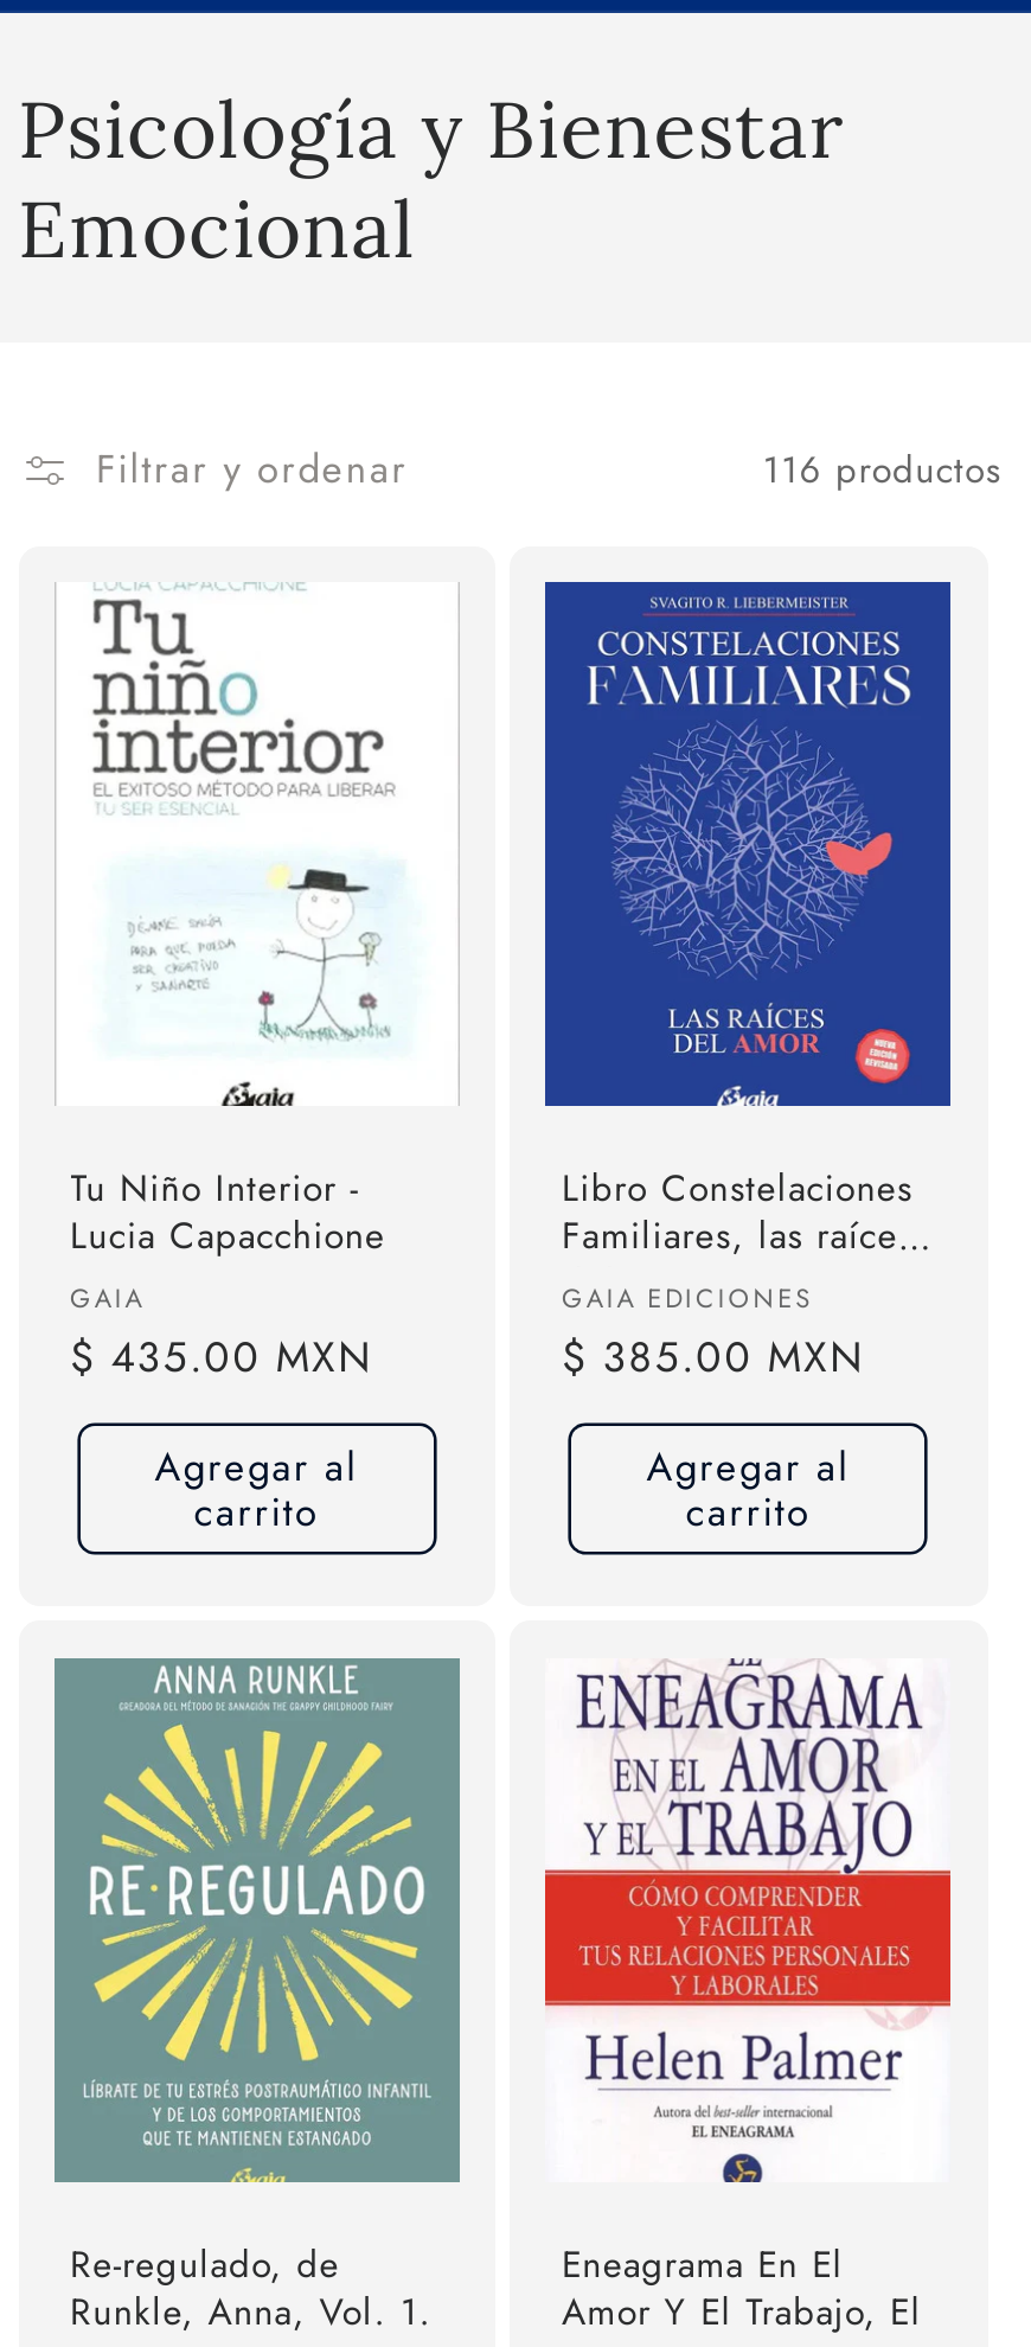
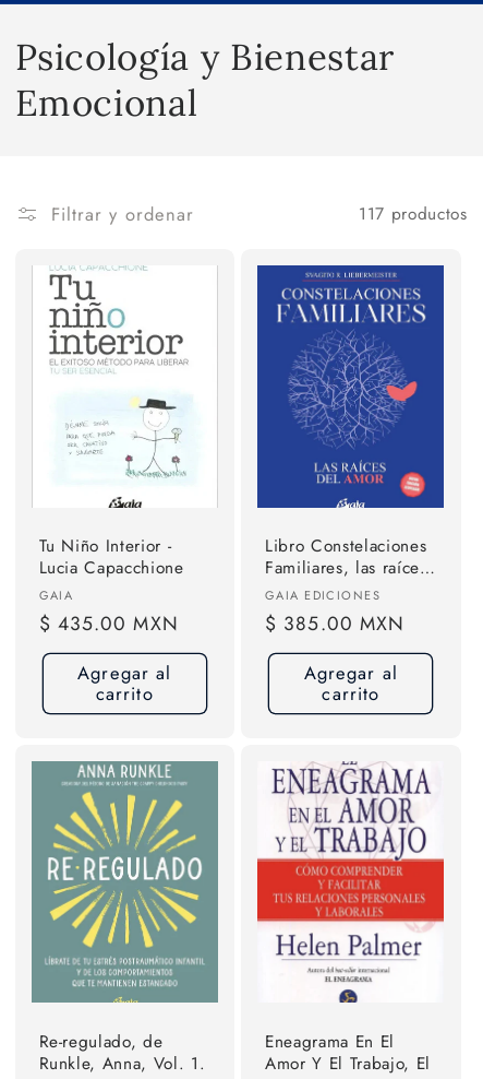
[763,444,1001,496] 116 productos -> [359,202,467,226] 117 productos

